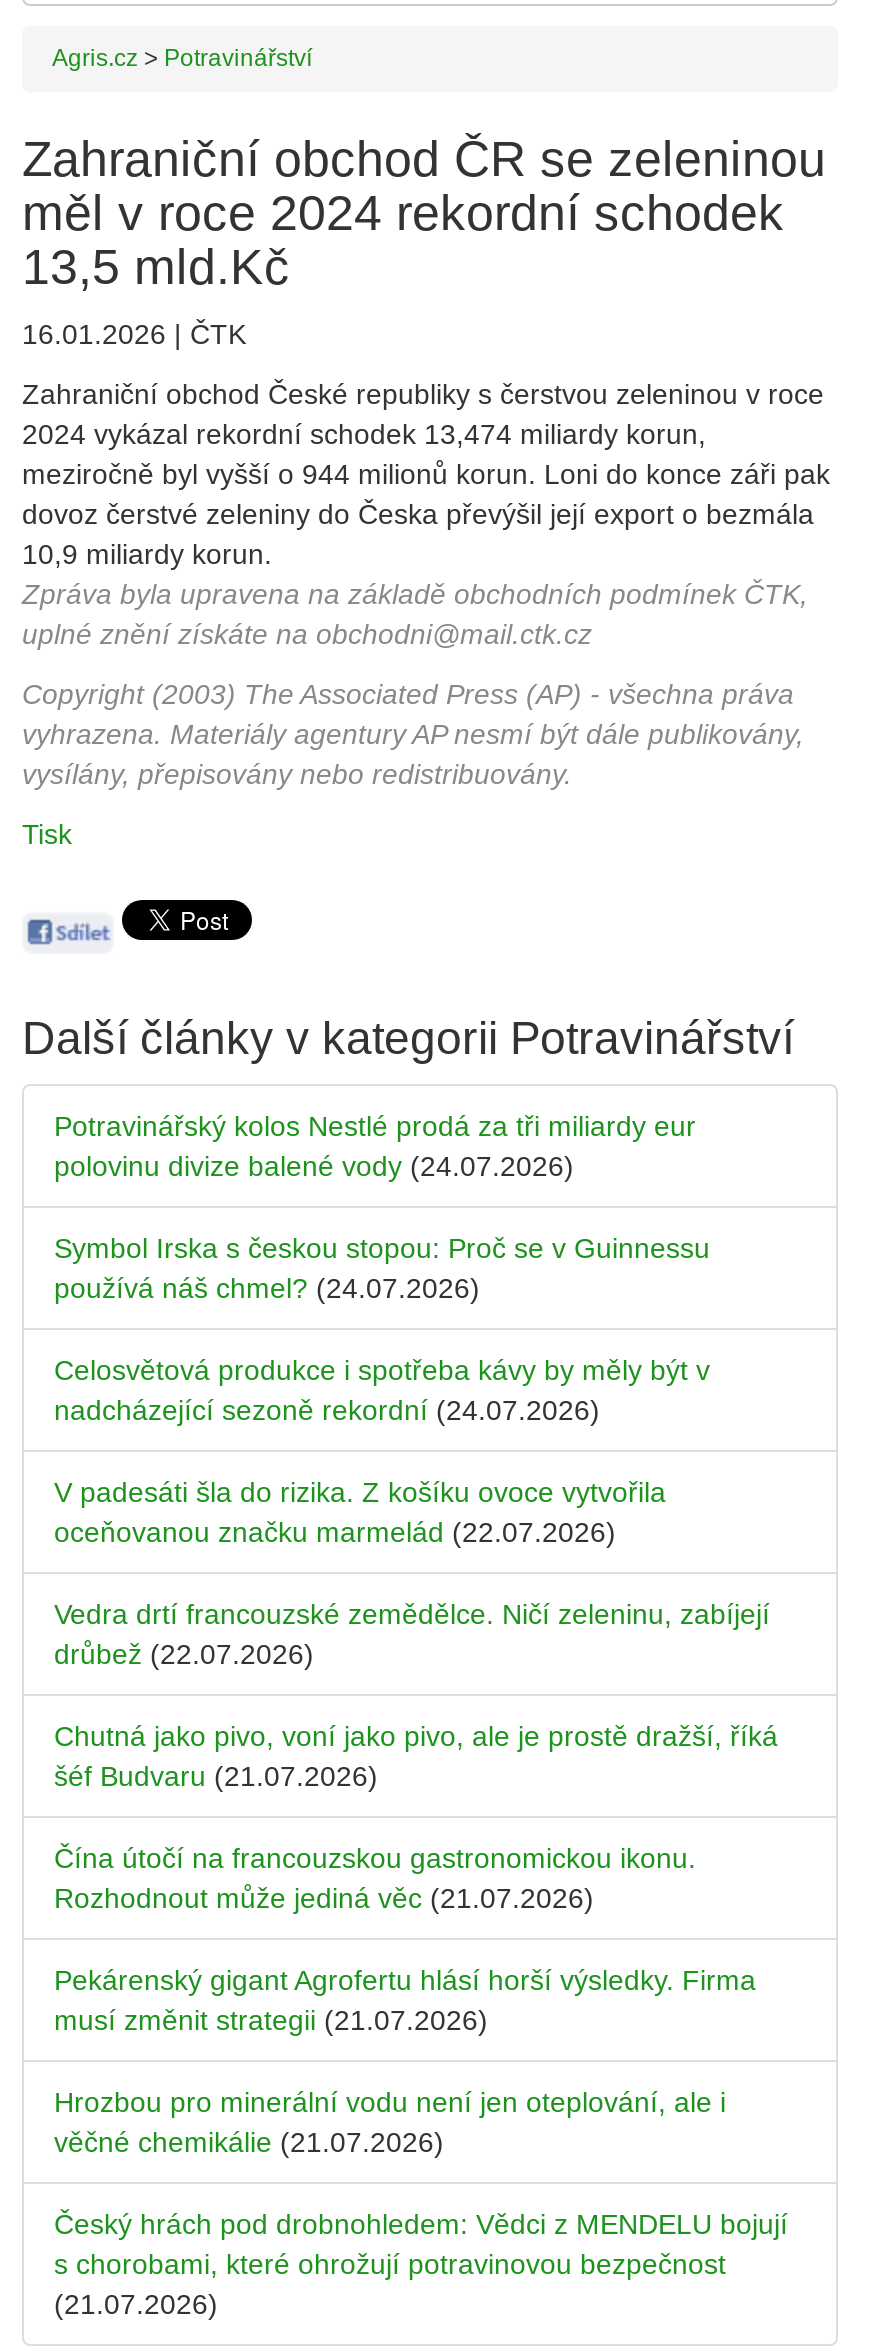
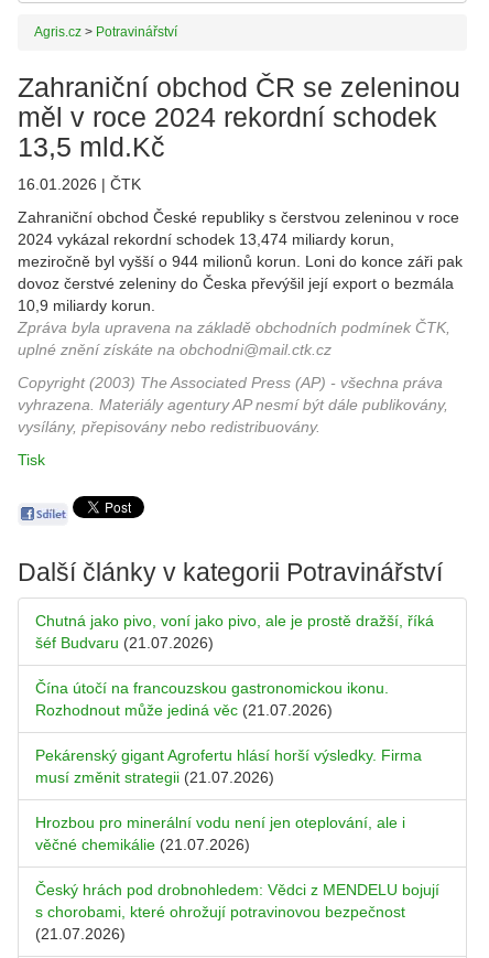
[54,1111,770,1671] Potravinářský kolos Nestlé prodá za tři miliardy eur | polovinu divize balené vody (24.07.2026) | Symbol Irska s českou stopou: Proč se v Guinnessu | používá náš chmel? (24.07.2026) | Celosvětová produkce i spotřeba kávy by měly být v | nadcházející sezoně rekordní (24.07.2026) | V padesáti šla do rizika. Z košíku ovoce vytvořila | oceňovanou značku marmelád (22.07.2026) | Vedra drtí francouzské zemědělce. Ničí zeleninu, zabíjejí | drůbež (22.07.2026) -> none

